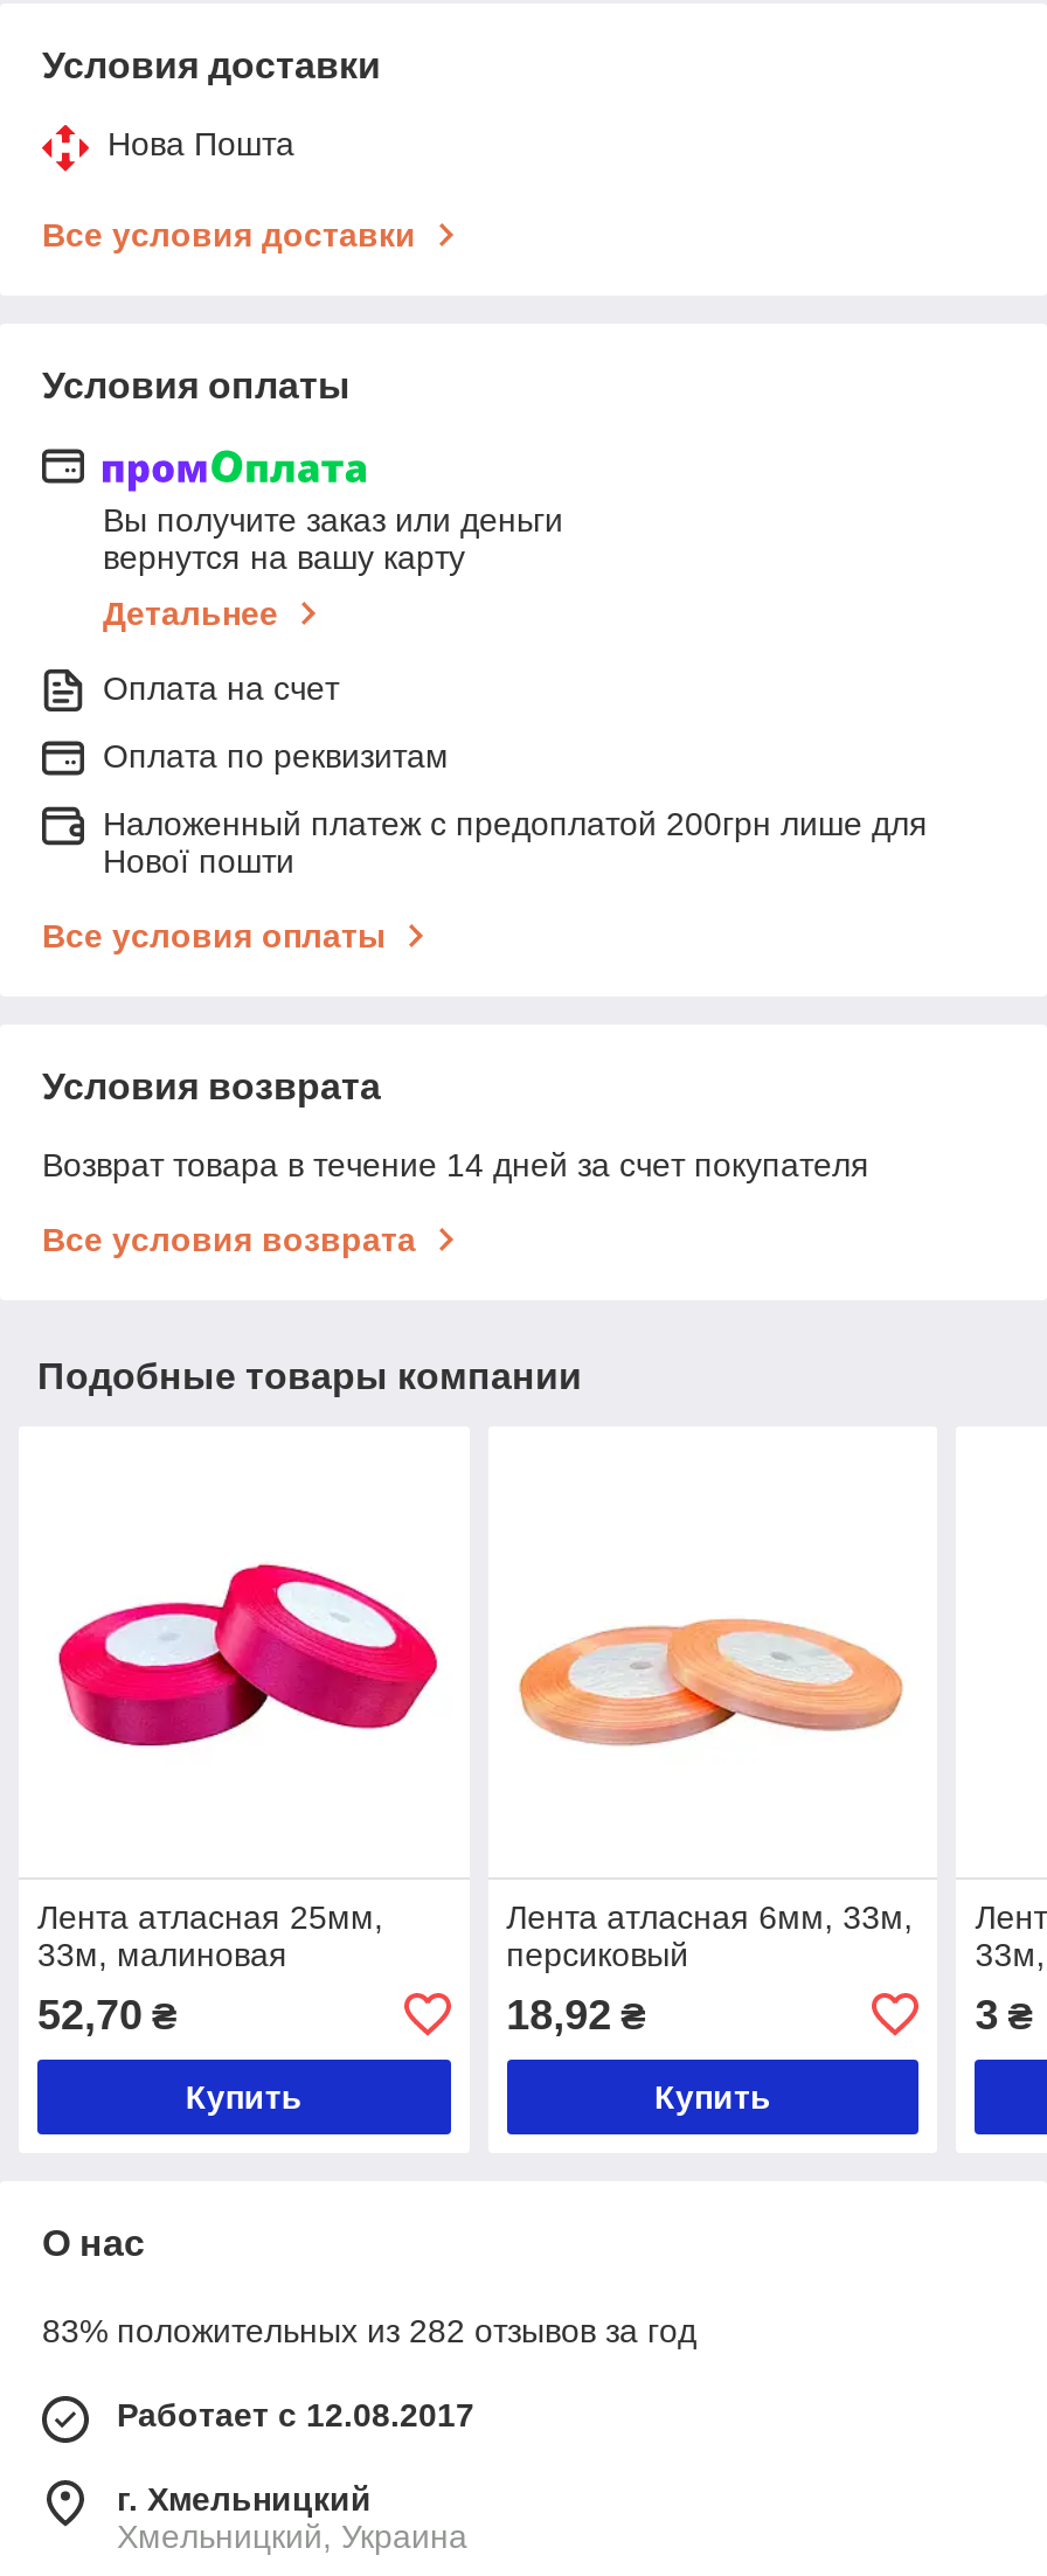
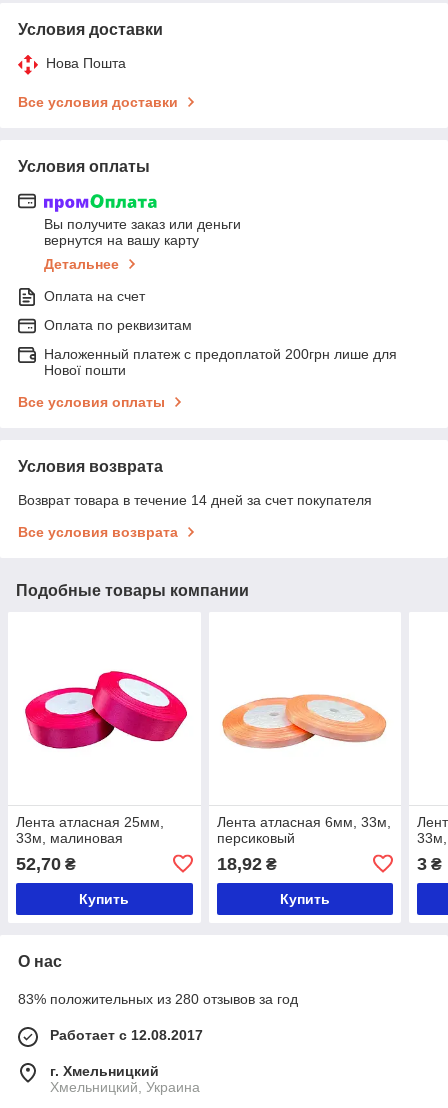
[42,2312,696,2349] 83% положительных из 282 отзывов за год -> [18,991,298,1007] 83% положительных из 280 отзывов за год

